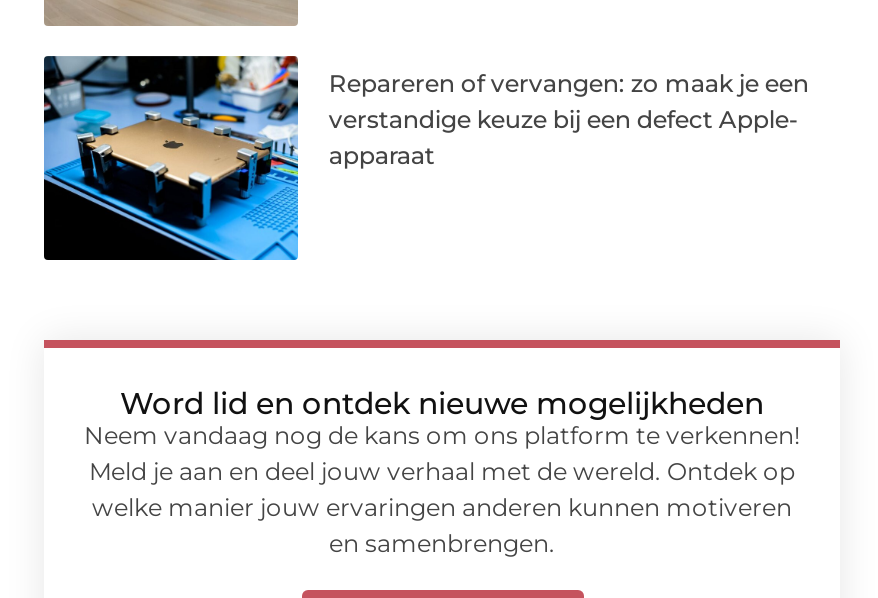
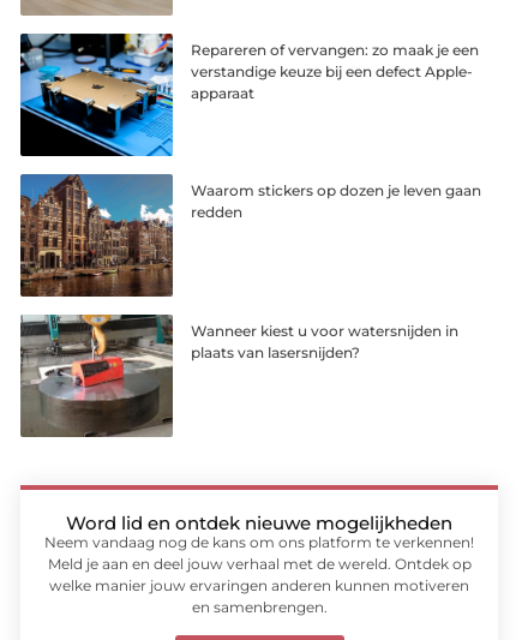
none -> [19,173,482,297] [image] | Waarom stickers op dozen je leven gaan | redden
none -> [19,313,459,438] [image] | Wanneer kiest u voor watersnijden in | plaats van lasersnijden?

